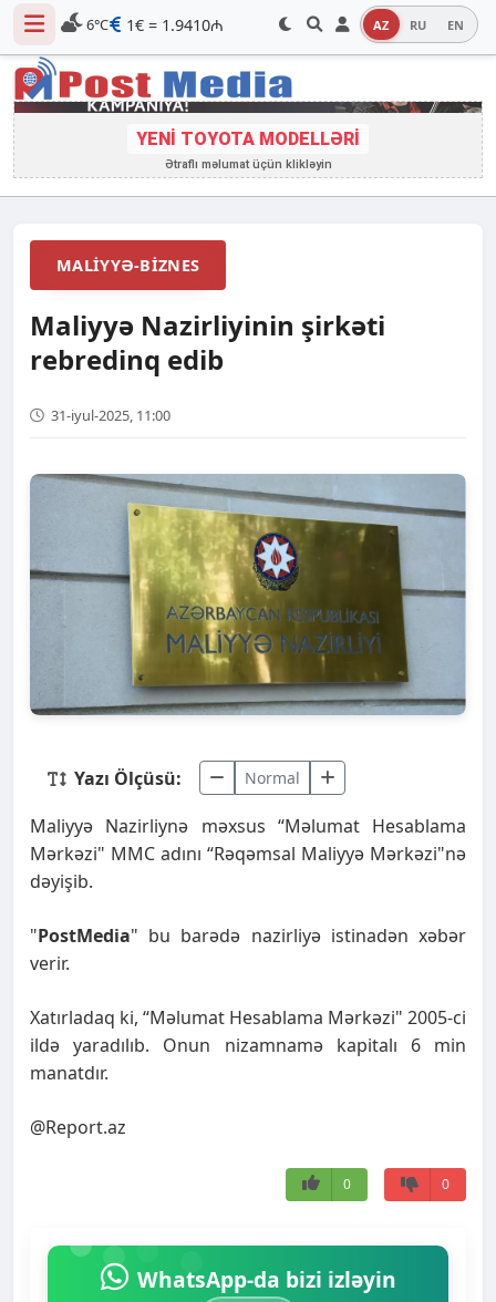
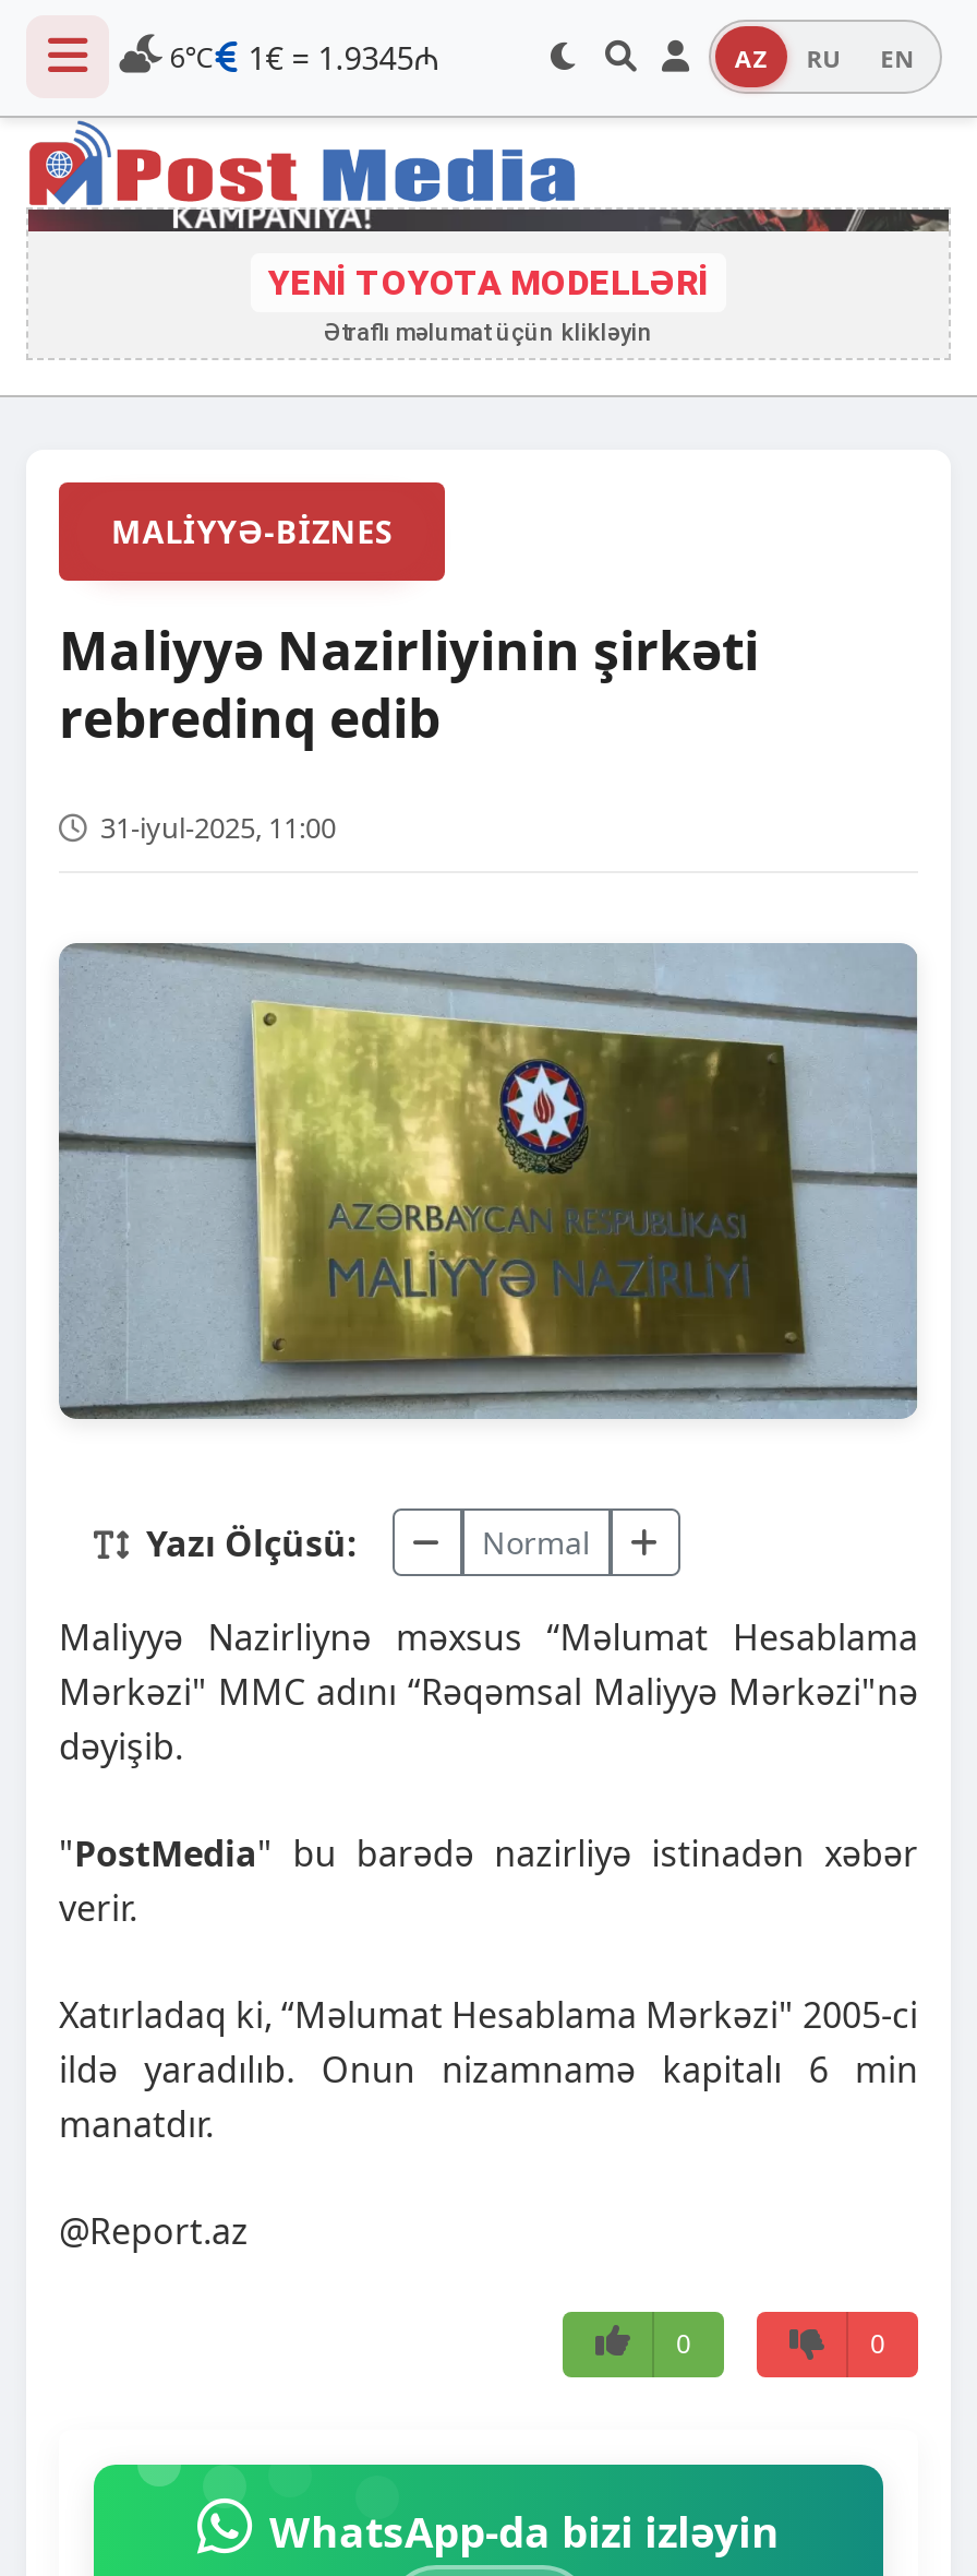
[86,14,223,35] 6°C 1€ = 1.9410₼ -> [170,36,440,77] 6°C 1€ = 1.9345₼

